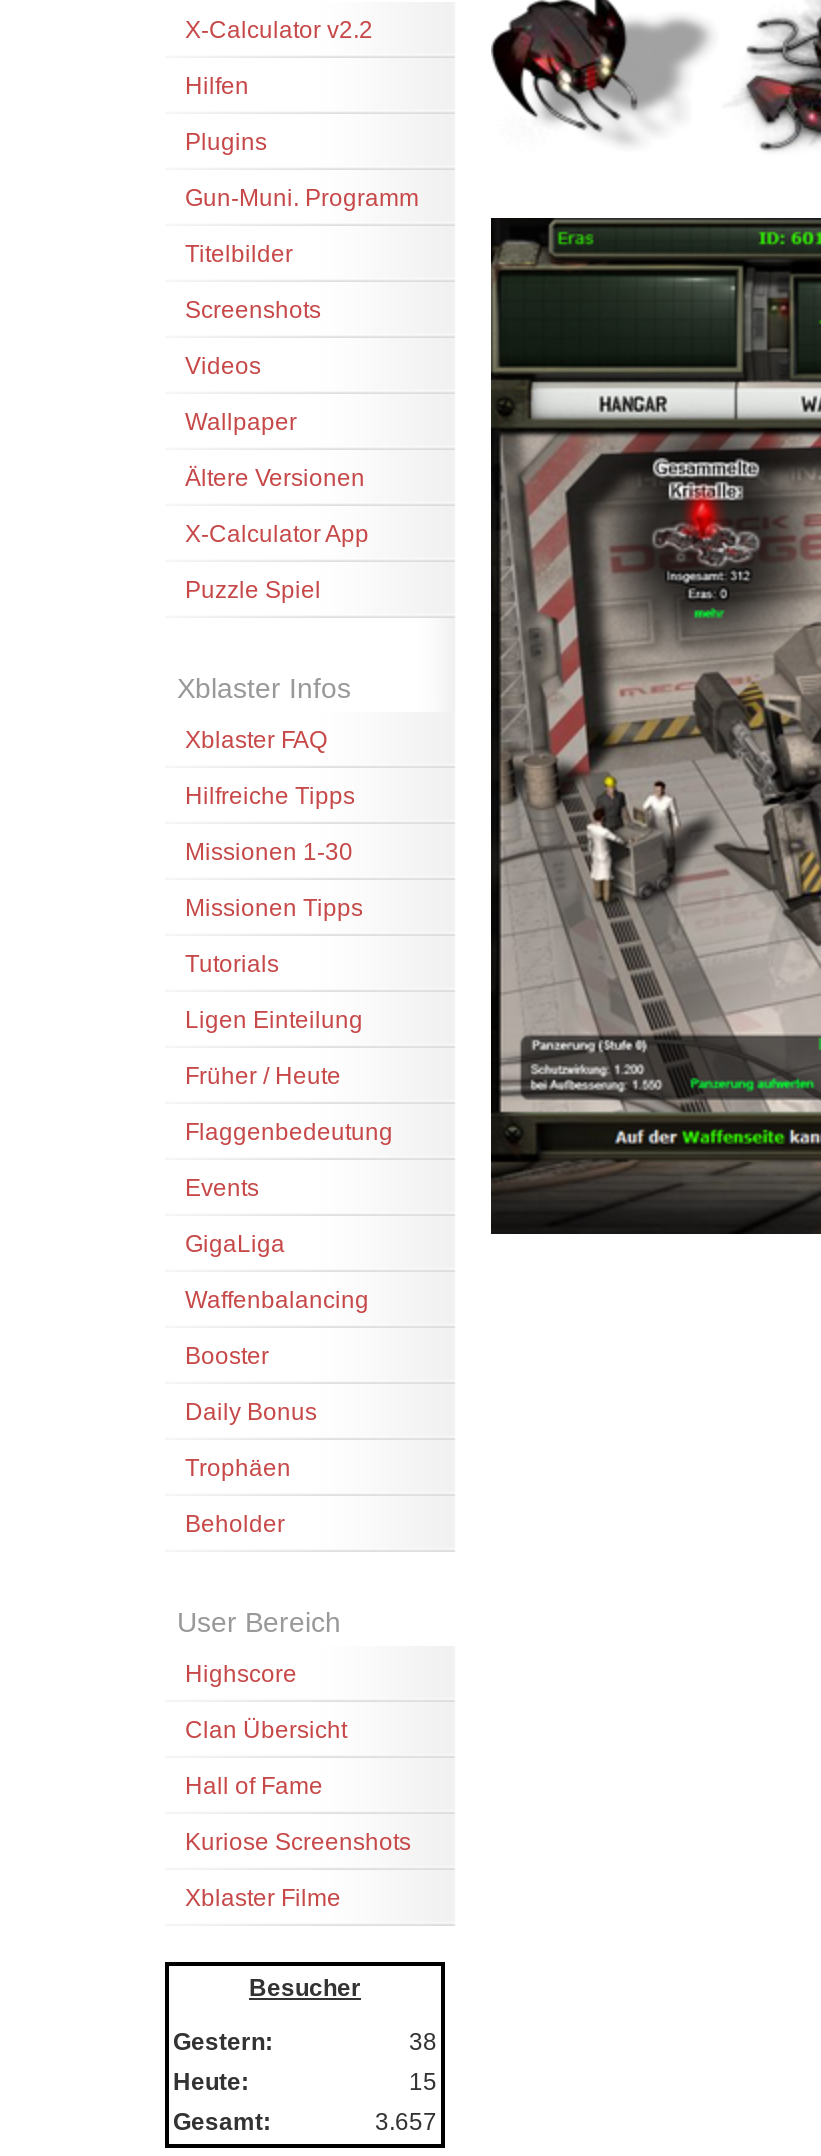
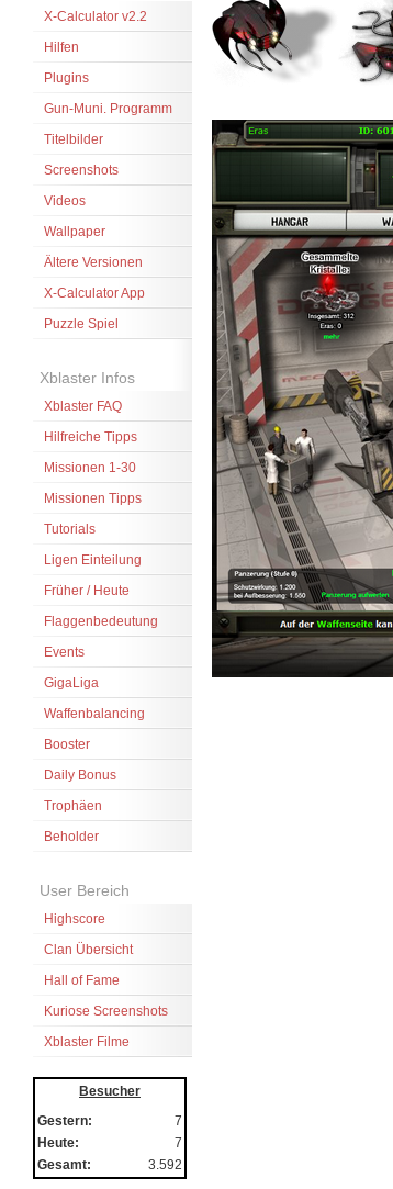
[409,2028,437,2056] 38 -> [175,1113,182,1129] 7
[409,2068,437,2096] 15 -> [175,1135,182,1151] 7
[375,2108,437,2136] 3.657 -> [148,1157,182,1173] 3.592

